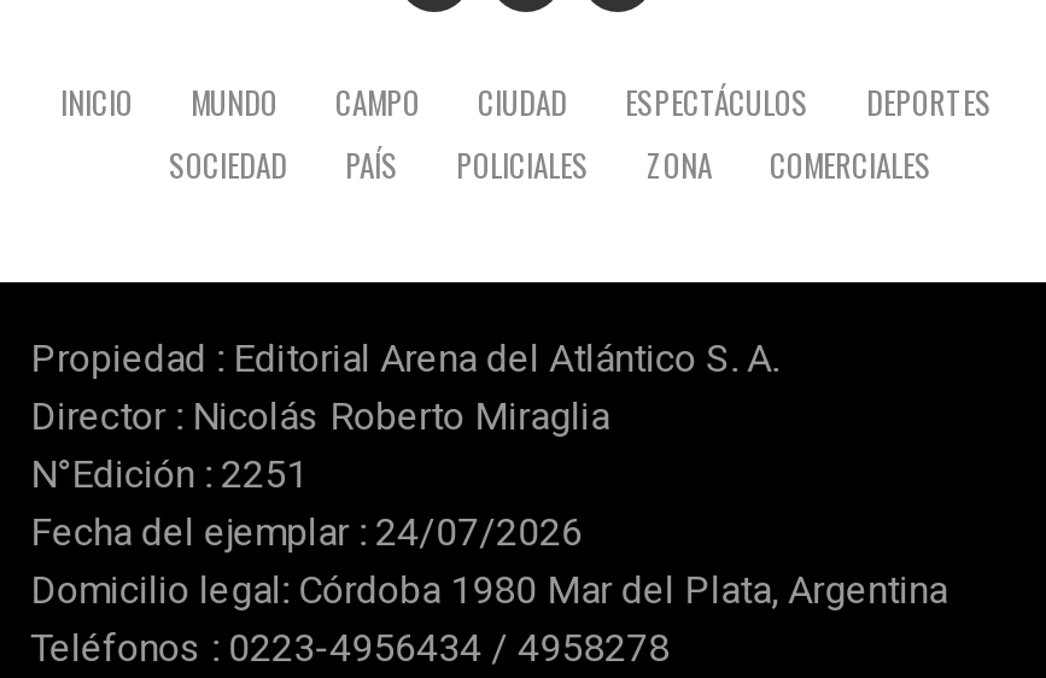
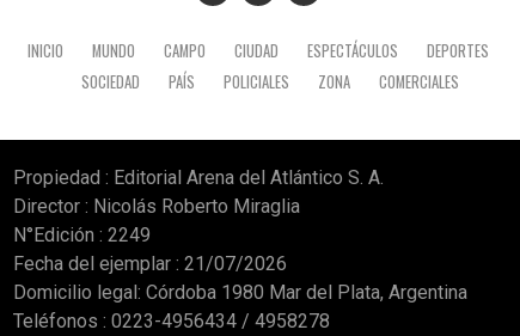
[31,450,308,496] N°Edición : 2251 -> [13,223,150,246] N°Edición : 2249
[31,508,583,554] Fecha del ejemplar : 24/07/2026 -> [13,252,287,275] Fecha del ejemplar : 21/07/2026

